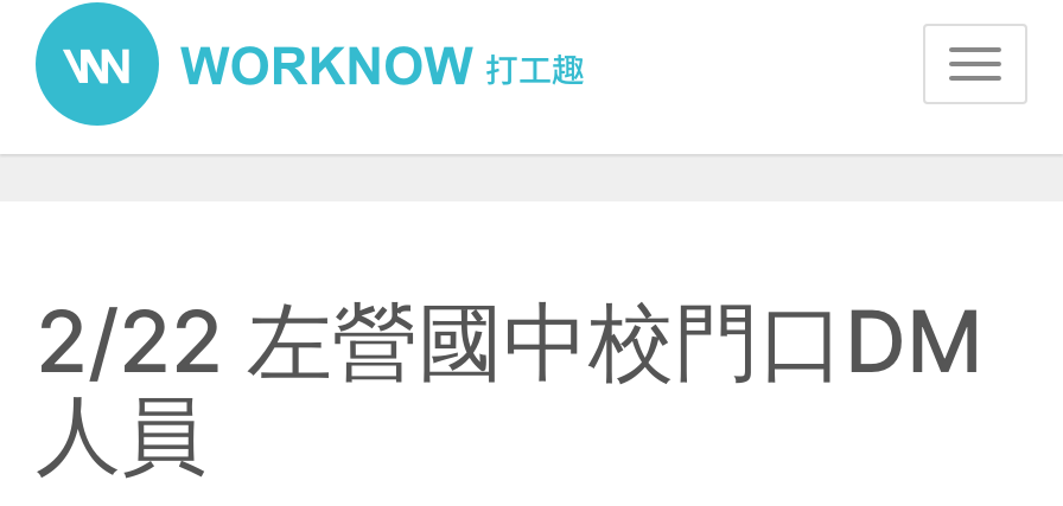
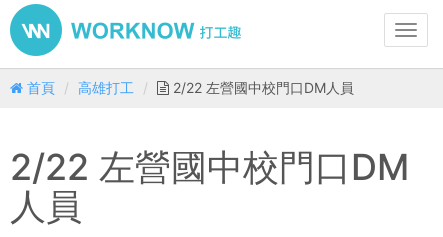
none -> [23,79,354,96] 首頁 | 高雄打工 | 2/22 左營國中校門口DM人員

